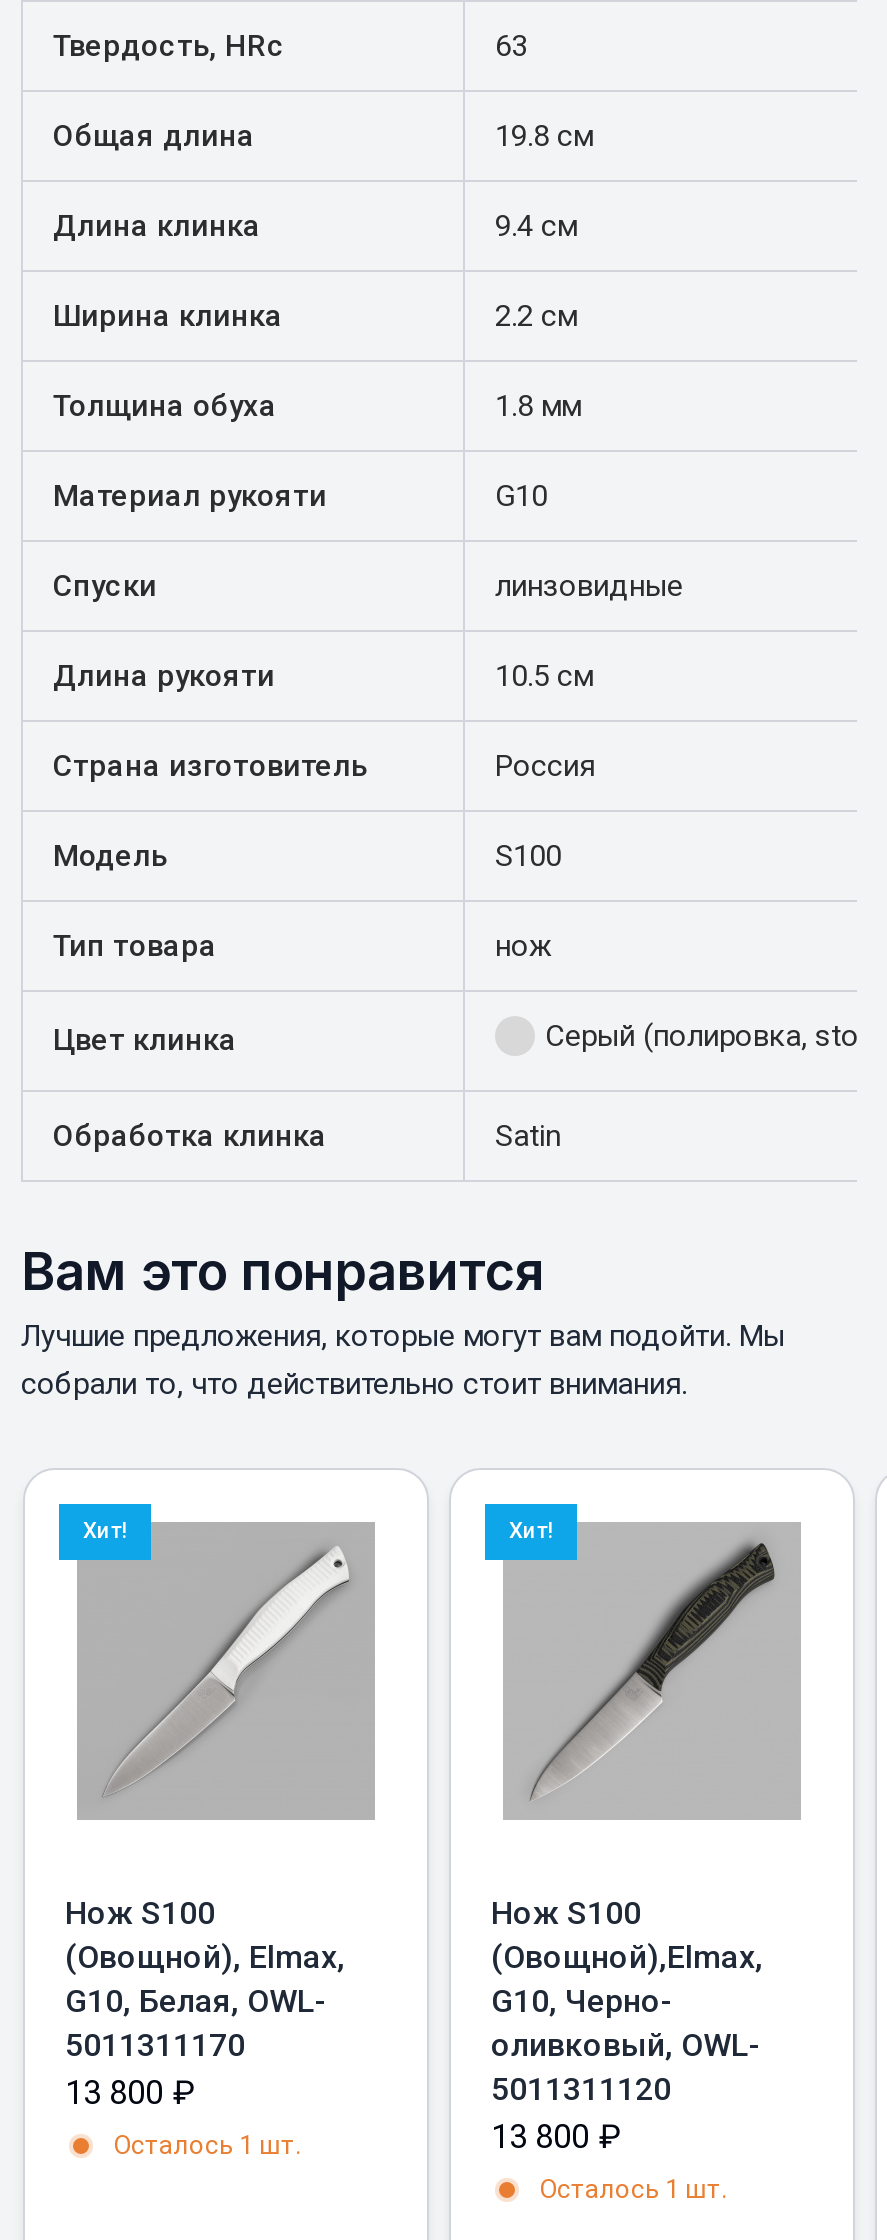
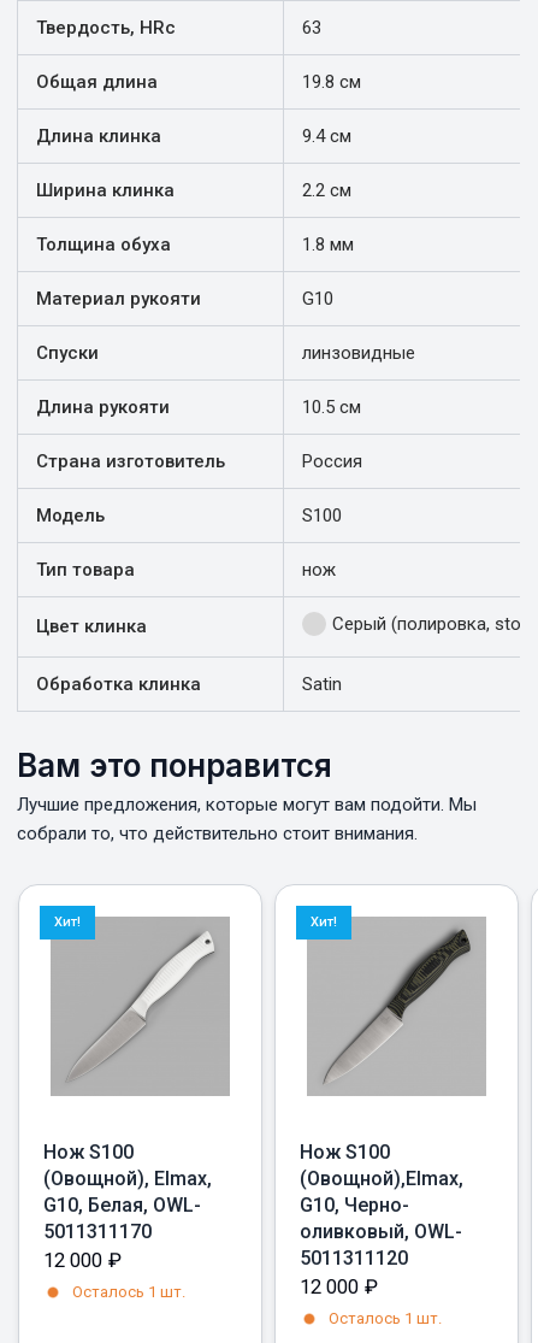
[65,2073,195,2111] 13 800 ₽ -> [43,1249,122,1271] 12 000 ₽
[491,2117,621,2155] 13 800 ₽ -> [300,1275,378,1298] 12 000 ₽

